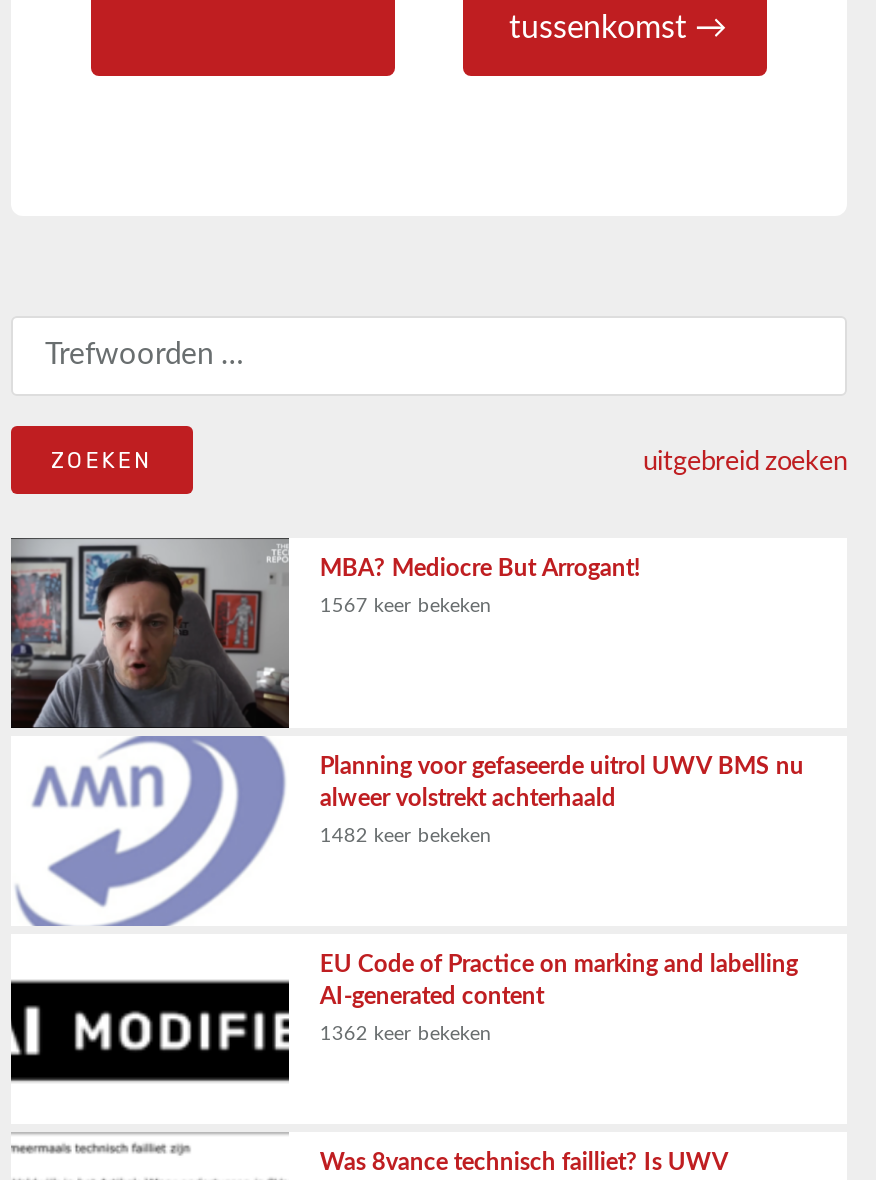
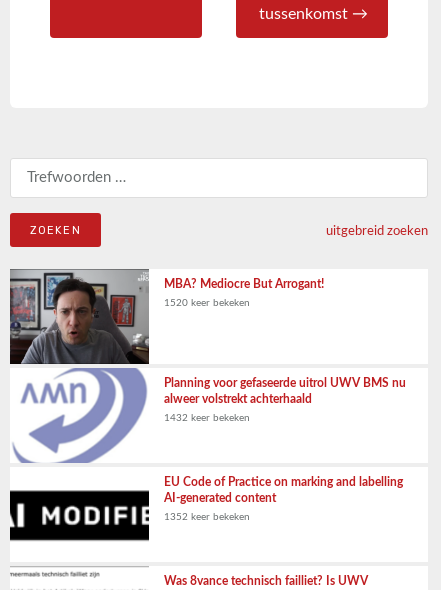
[320,597,492,617] 1567 keer bekeken -> [164,298,250,308] 1520 keer bekeken
[320,827,492,847] 1482 keer bekeken -> [164,413,250,423] 1432 keer bekeken
[320,1025,492,1045] 1362 keer bekeken -> [164,512,250,522] 1352 keer bekeken

